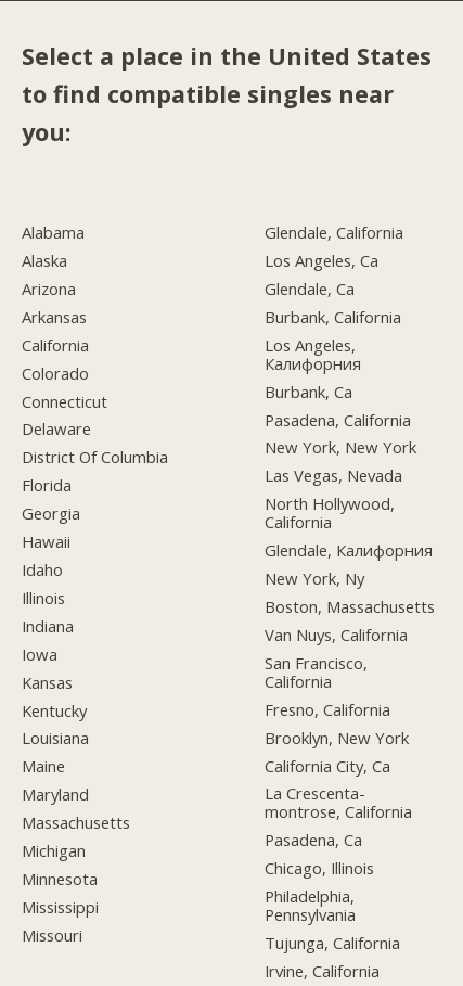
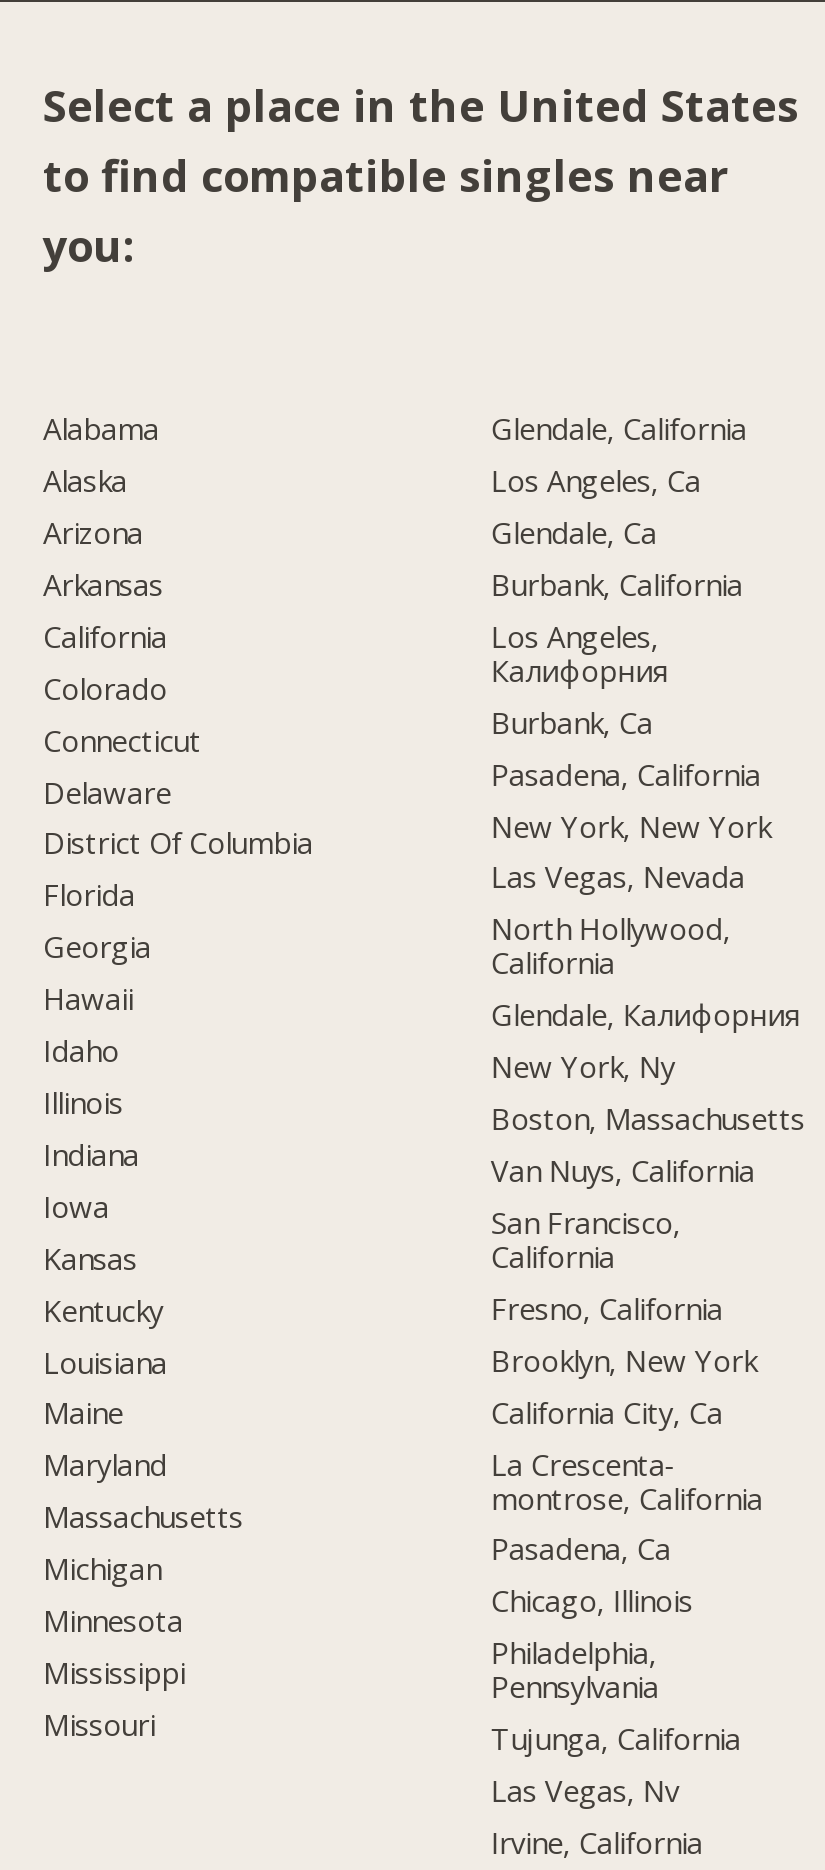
none -> [491,1770,679,1810] Las Vegas, Nv

